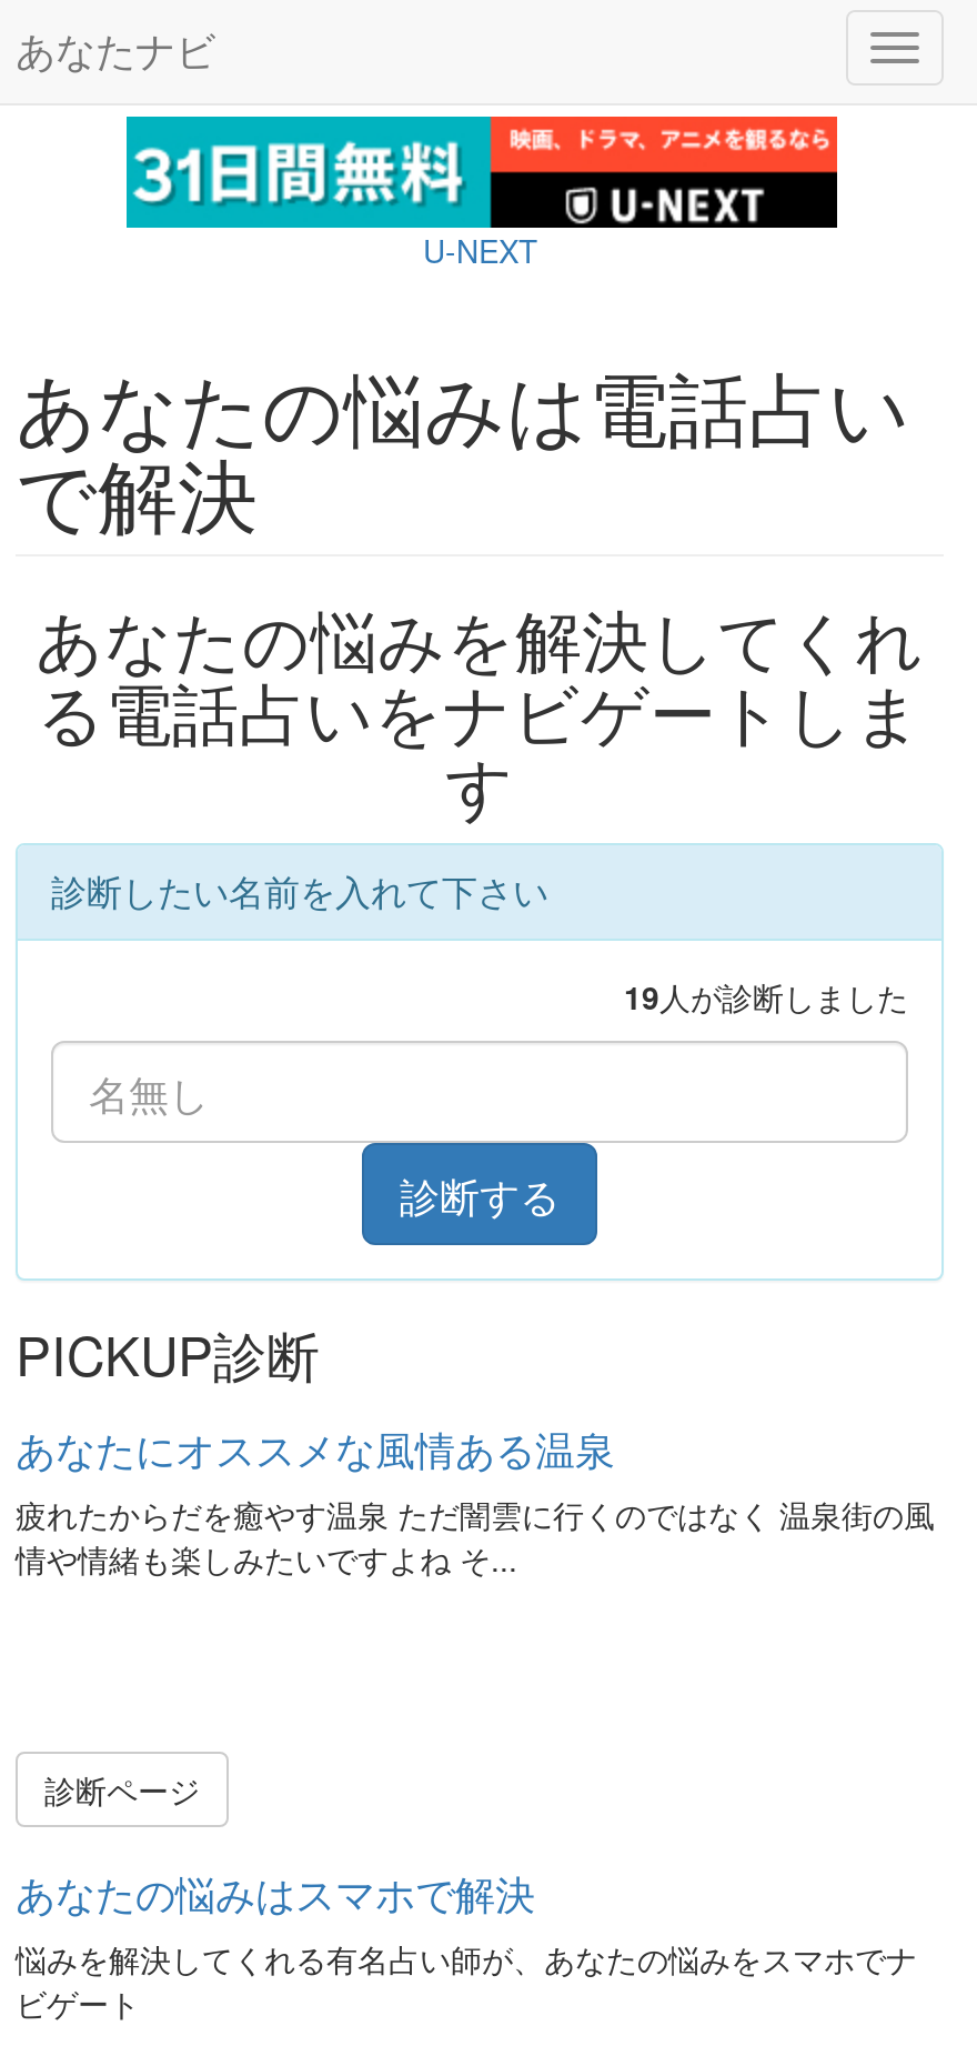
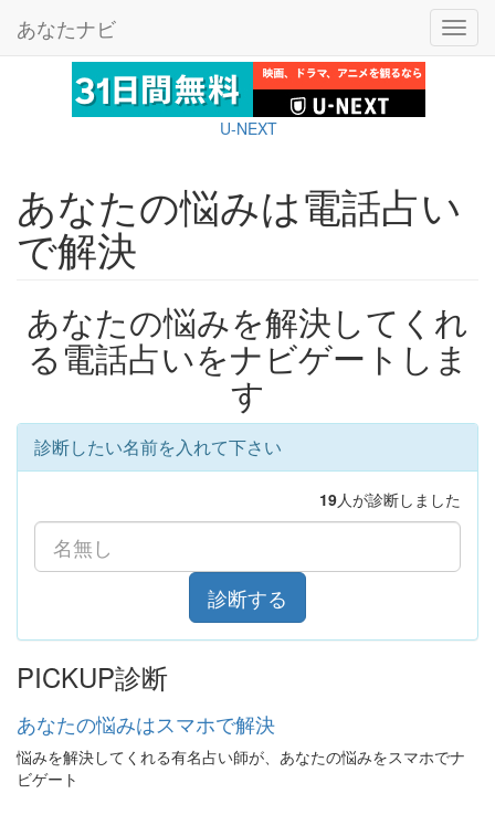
[16,1418,935,1581] あなたにオススメな風情ある温泉 | 疲れたからだを癒やす温泉 ただ闇雲に行くのではなく 温泉街の風 | 情や情緒も楽しみたいですよね そ... -> none
[44,1767,200,1812] 診断ページ -> none

